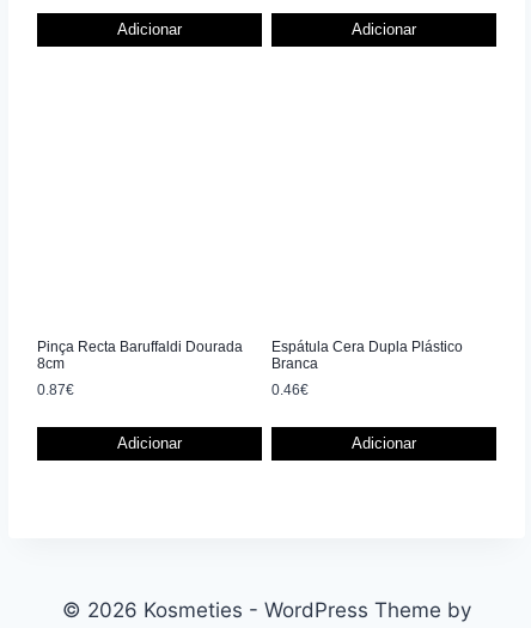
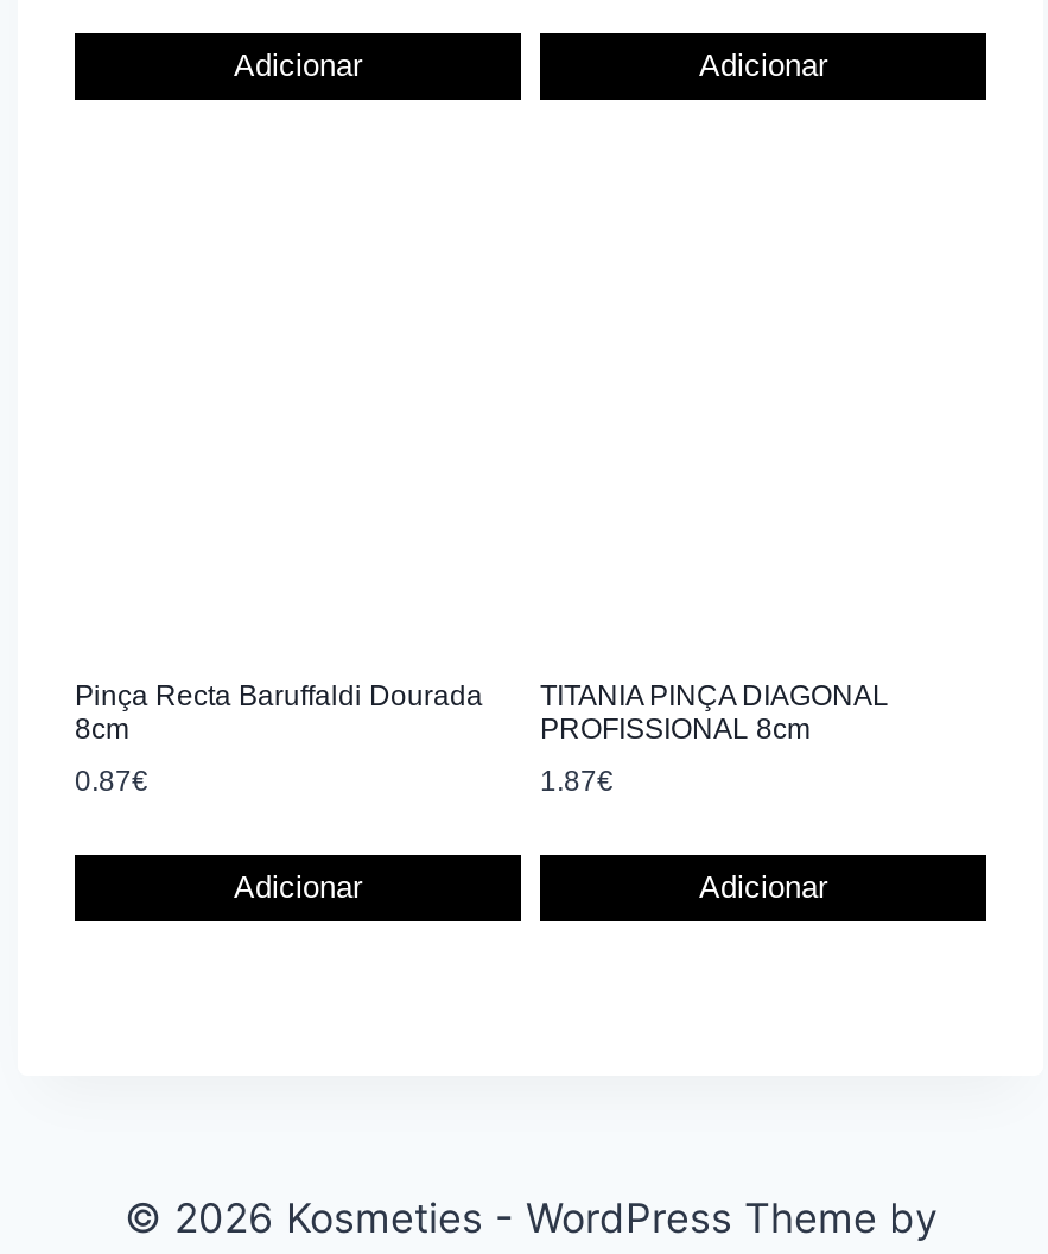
[271,339,463,372] Espátula Cera Dupla Plástico | Branca -> [540,679,889,746] TITANIA PINÇA DIAGONAL | PROFISSIONAL 8cm
[271,382,309,398] 0.46€ -> [540,765,614,798] 1.87€

